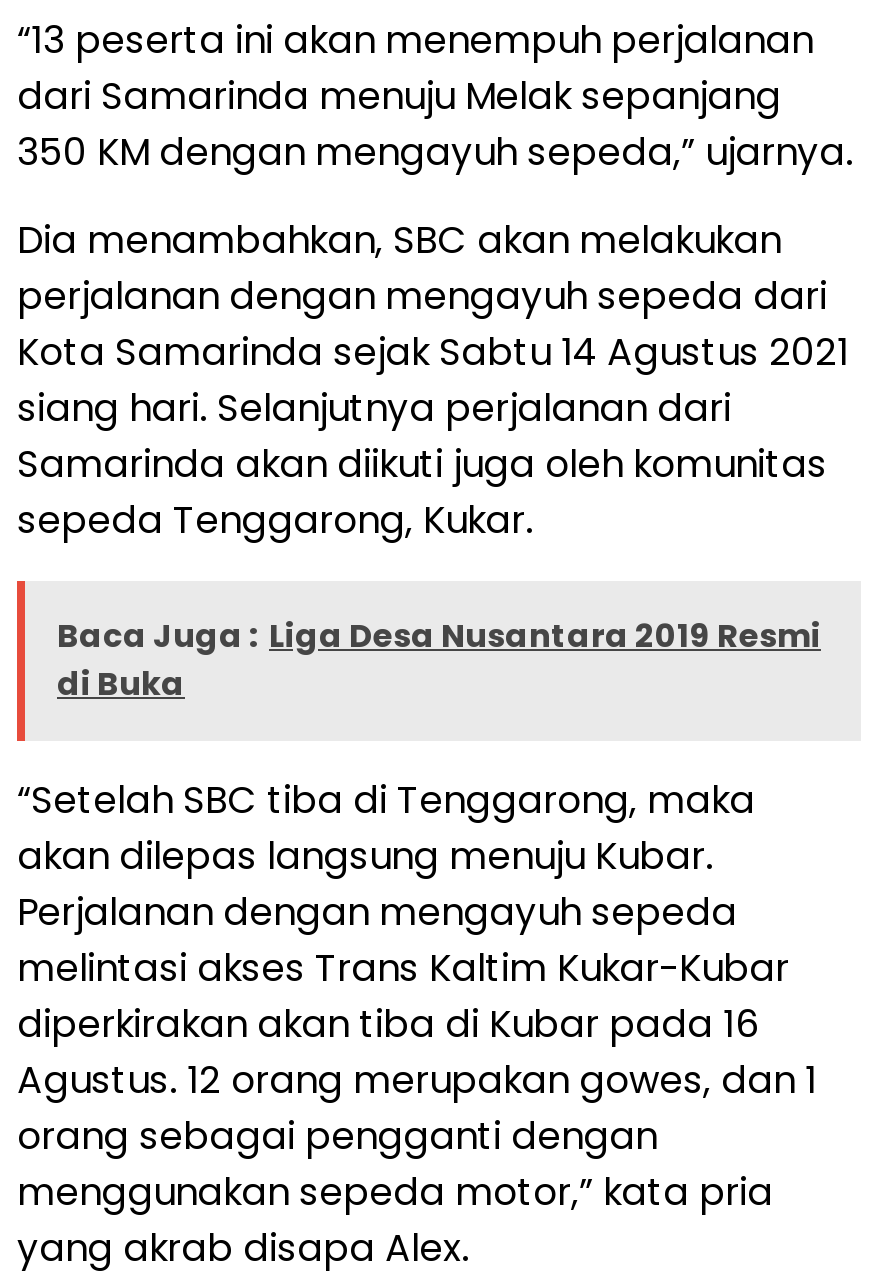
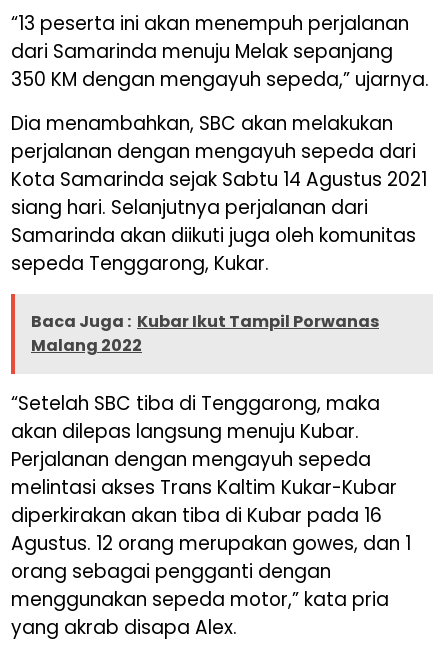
[57,614,821,708] Baca Juga : Liga Desa Nusantara 2019 Resmi | di Buka -> [31,310,379,357] Baca Juga : Kubar Ikut Tampil Porwanas | Malang 2022

